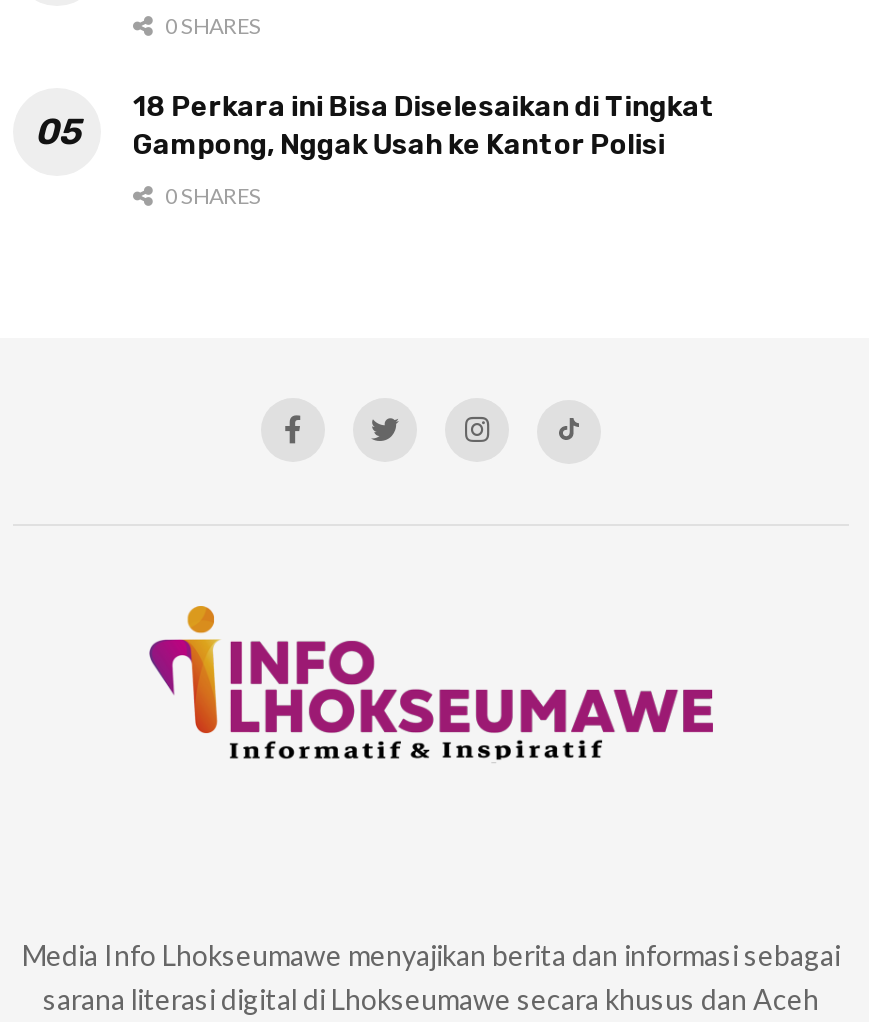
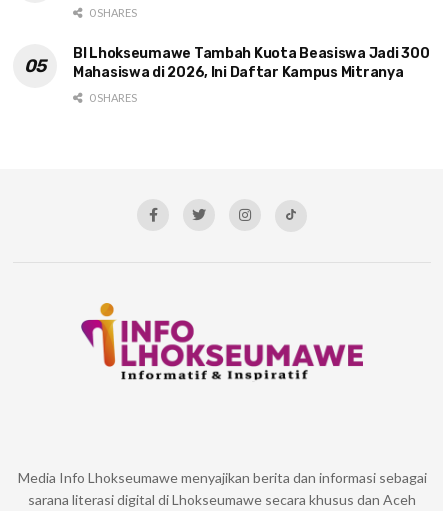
[133,90,715,162] 18 Perkara ini Bisa Diselesaikan di Tingkat | Gampong, Nggak Usah ke Kantor Polisi -> [73,45,429,81] BI Lhokseumawe Tambah Kuota Beasiswa Jadi 300 | Mahasiswa di 2026, Ini Daftar Kampus Mitranya

